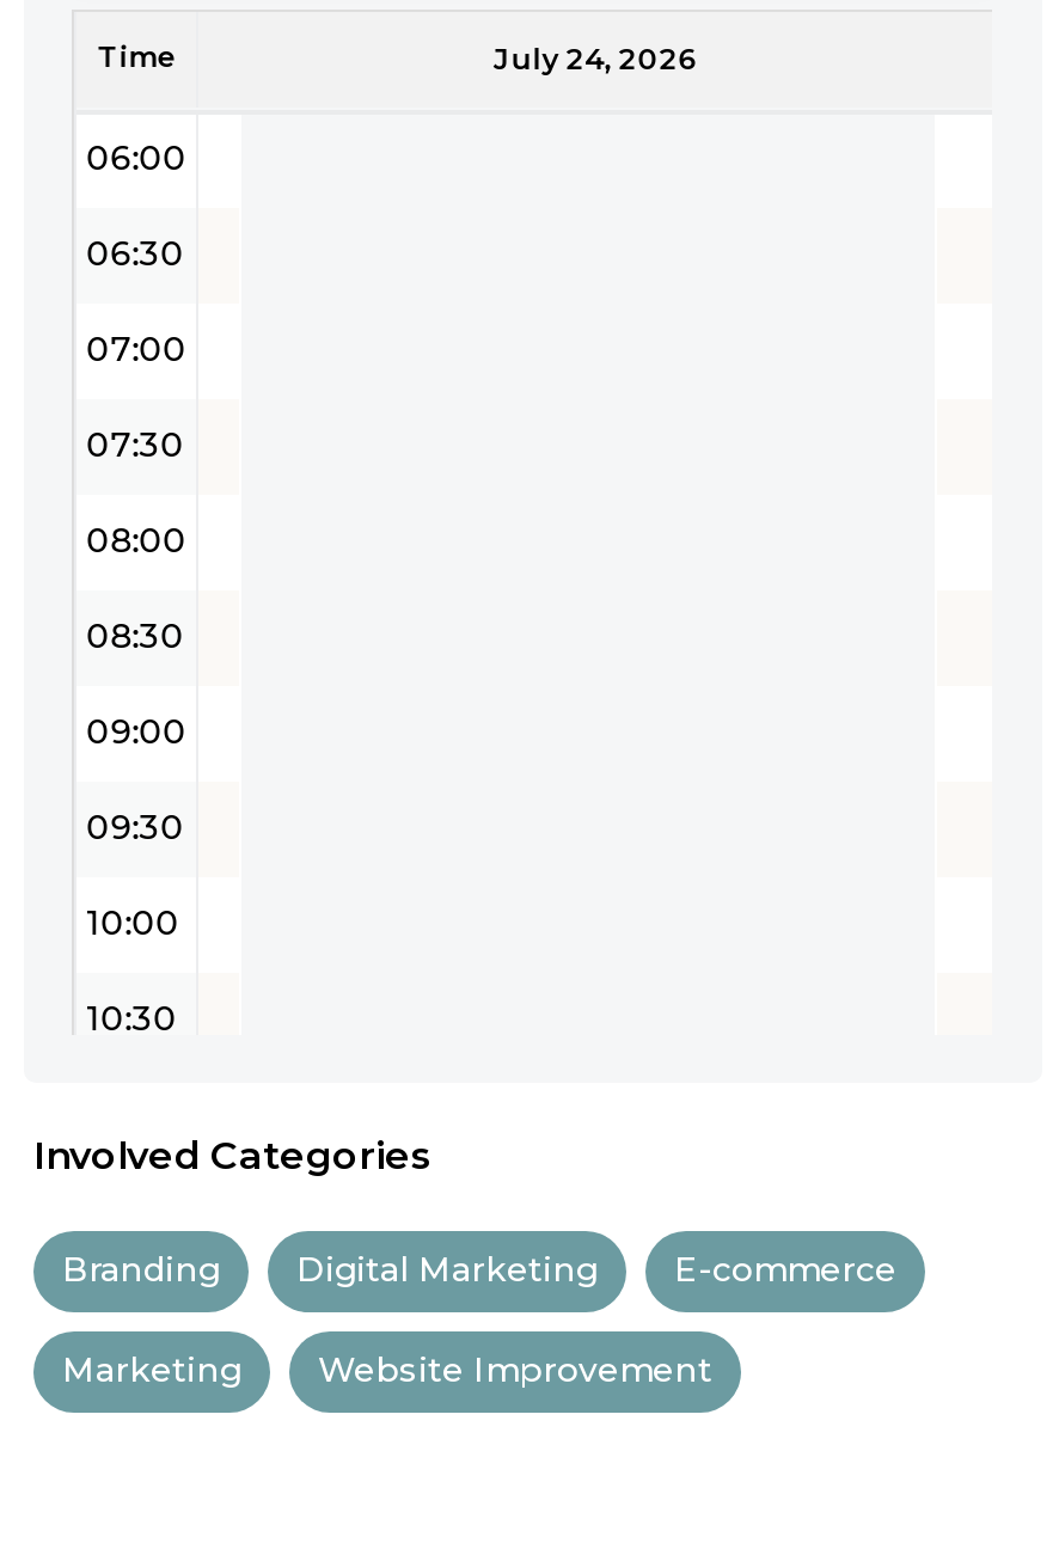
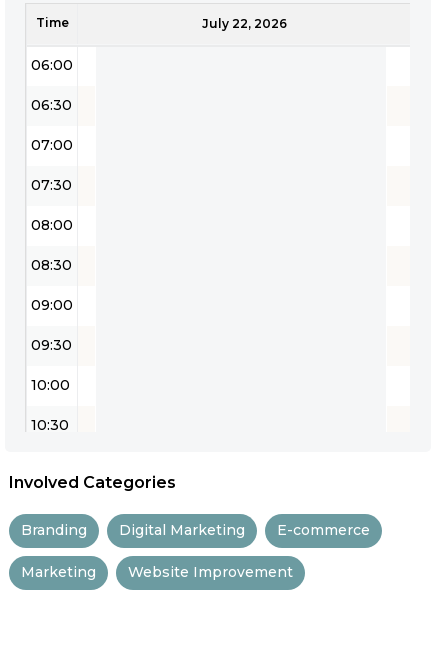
[494,40,697,76] July 24, 2026 -> [202,16,287,31] July 22, 2026

